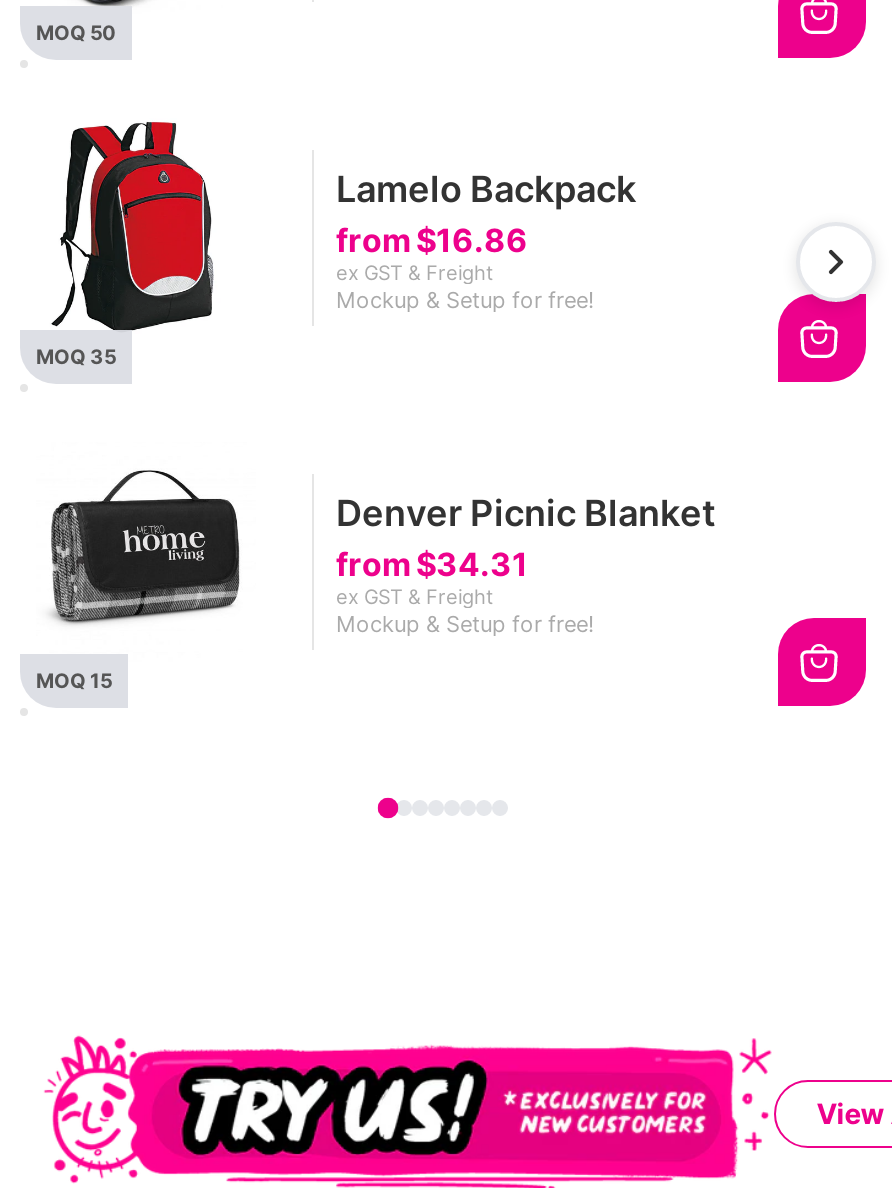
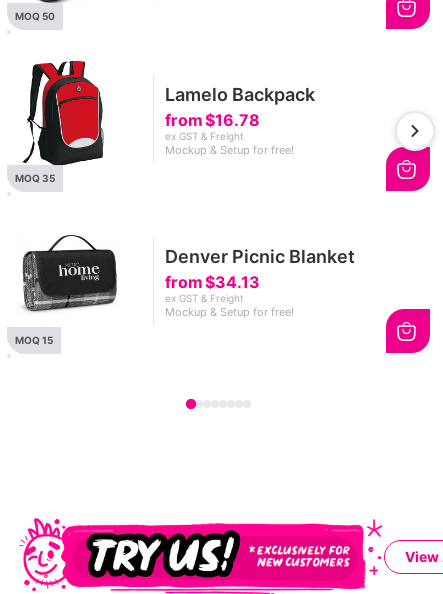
[336,219,528,259] from $16.86 -> [165,109,260,129] from $16.78
[336,543,528,583] from $34.31 -> [165,271,260,291] from $34.13

